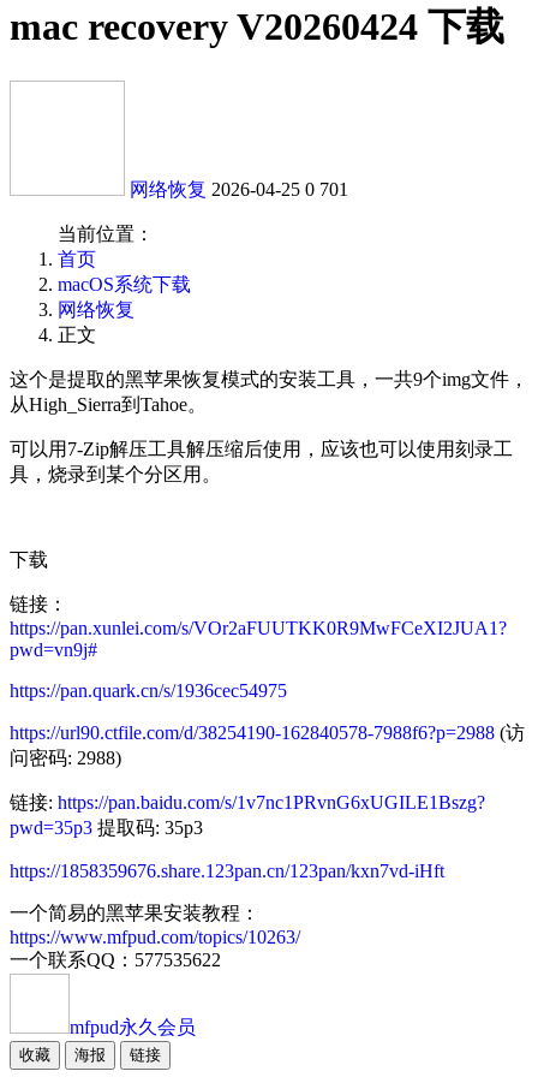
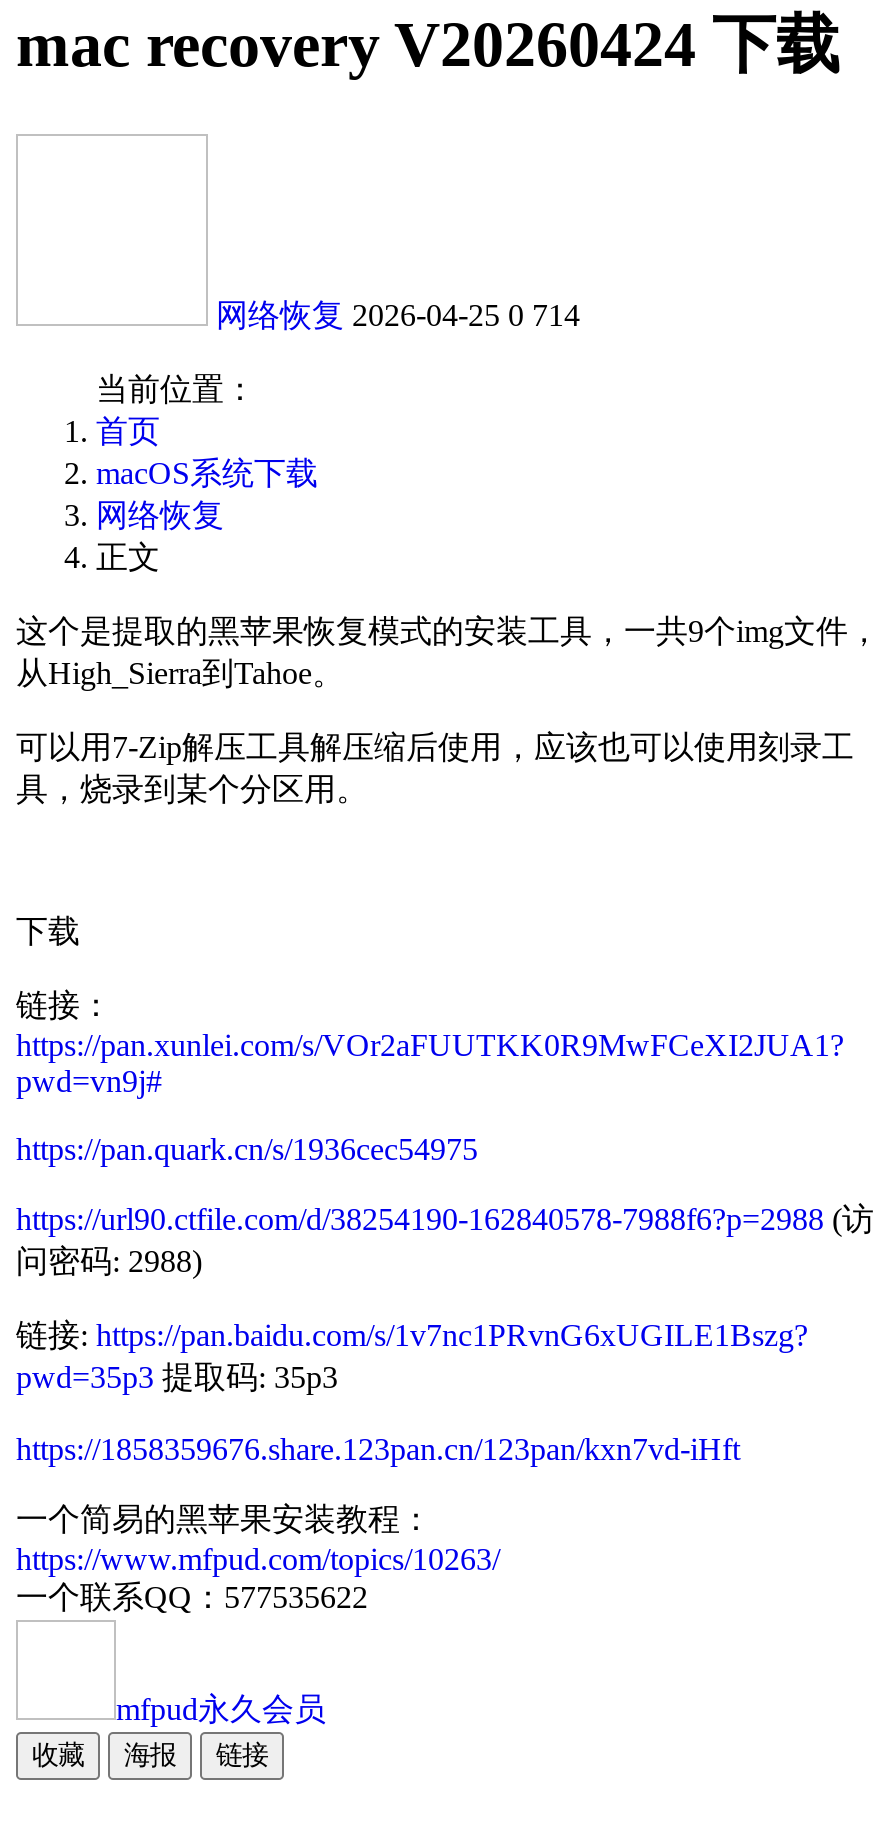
[130,179,348,199] 网络恢复 2026-04-25 0 701 -> [216,298,580,332] 网络恢复 2026-04-25 0 714

